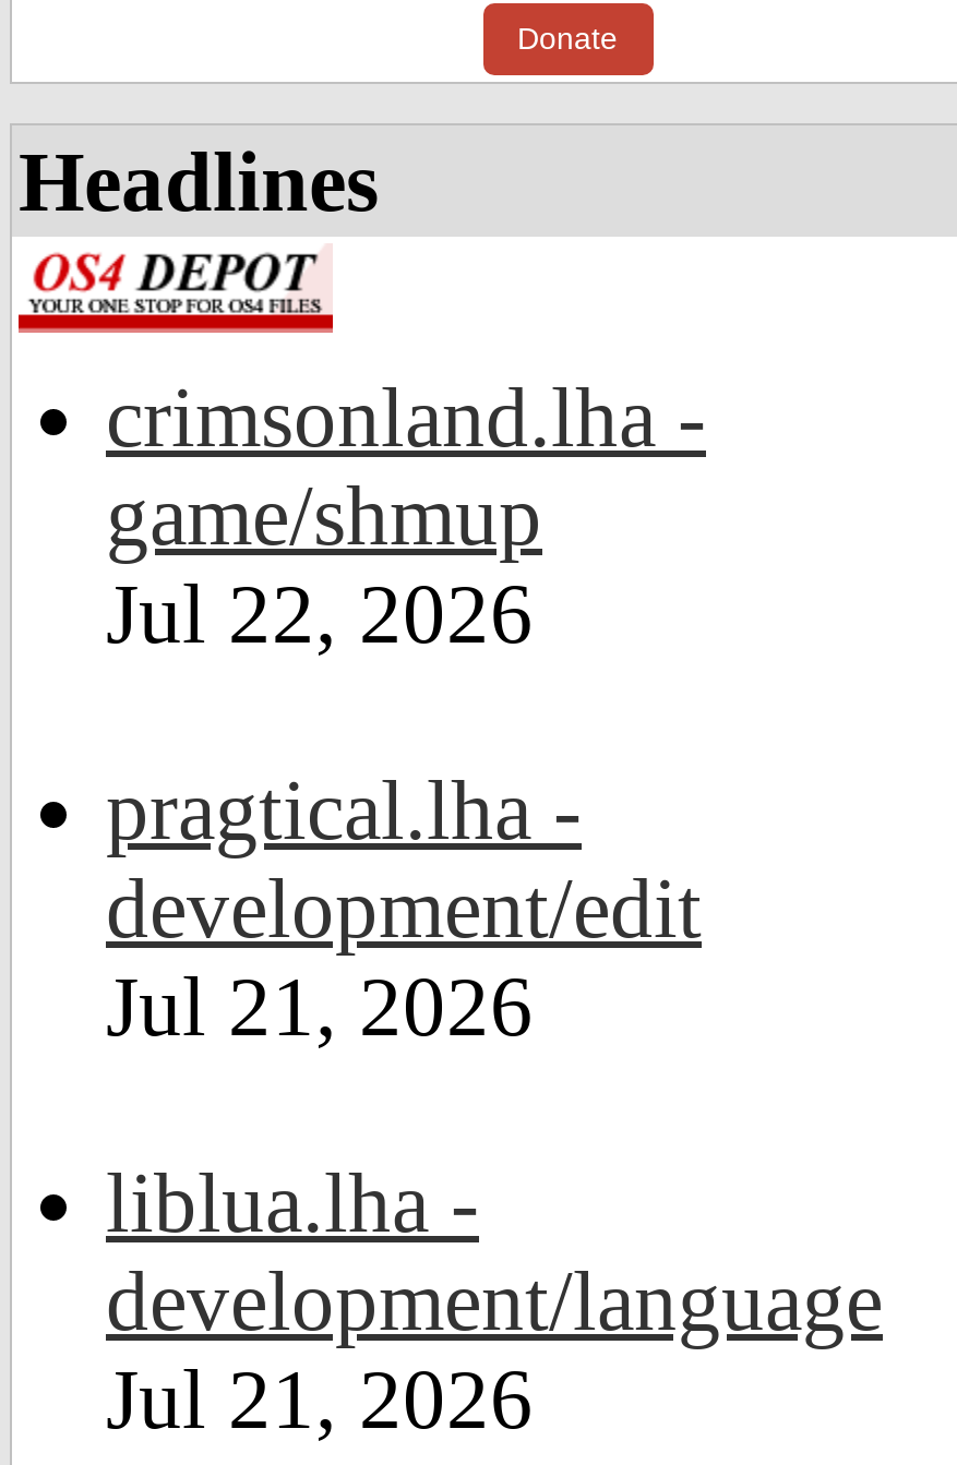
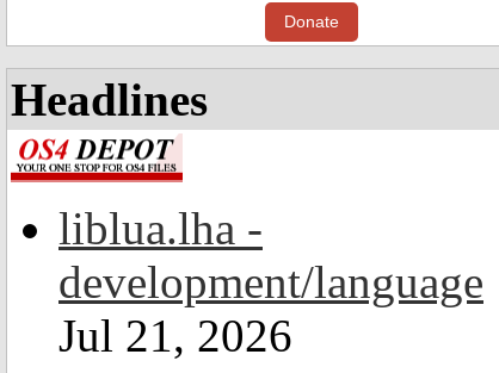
[106,370,706,1053] crimsonland.lha - | game/shmup | Jul 22, 2026 | pragtical.lha - | development/edit | Jul 21, 2026 -> none

